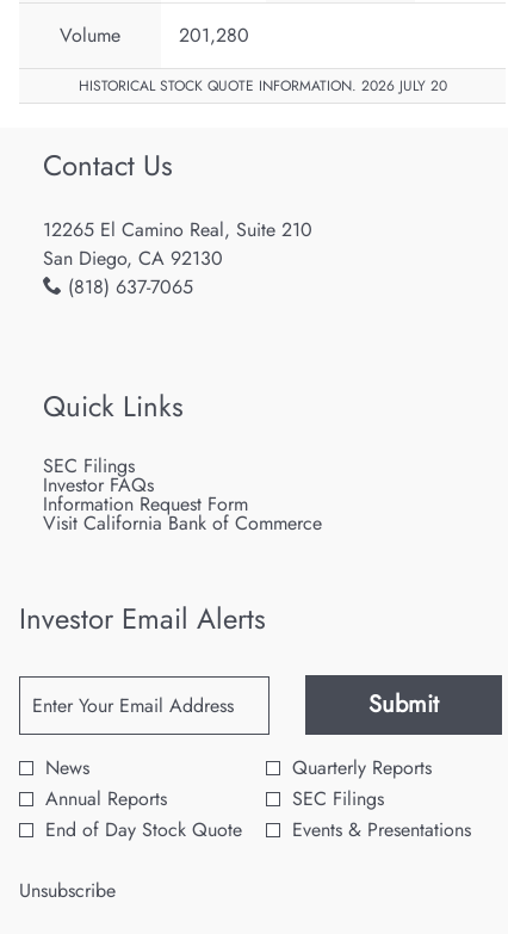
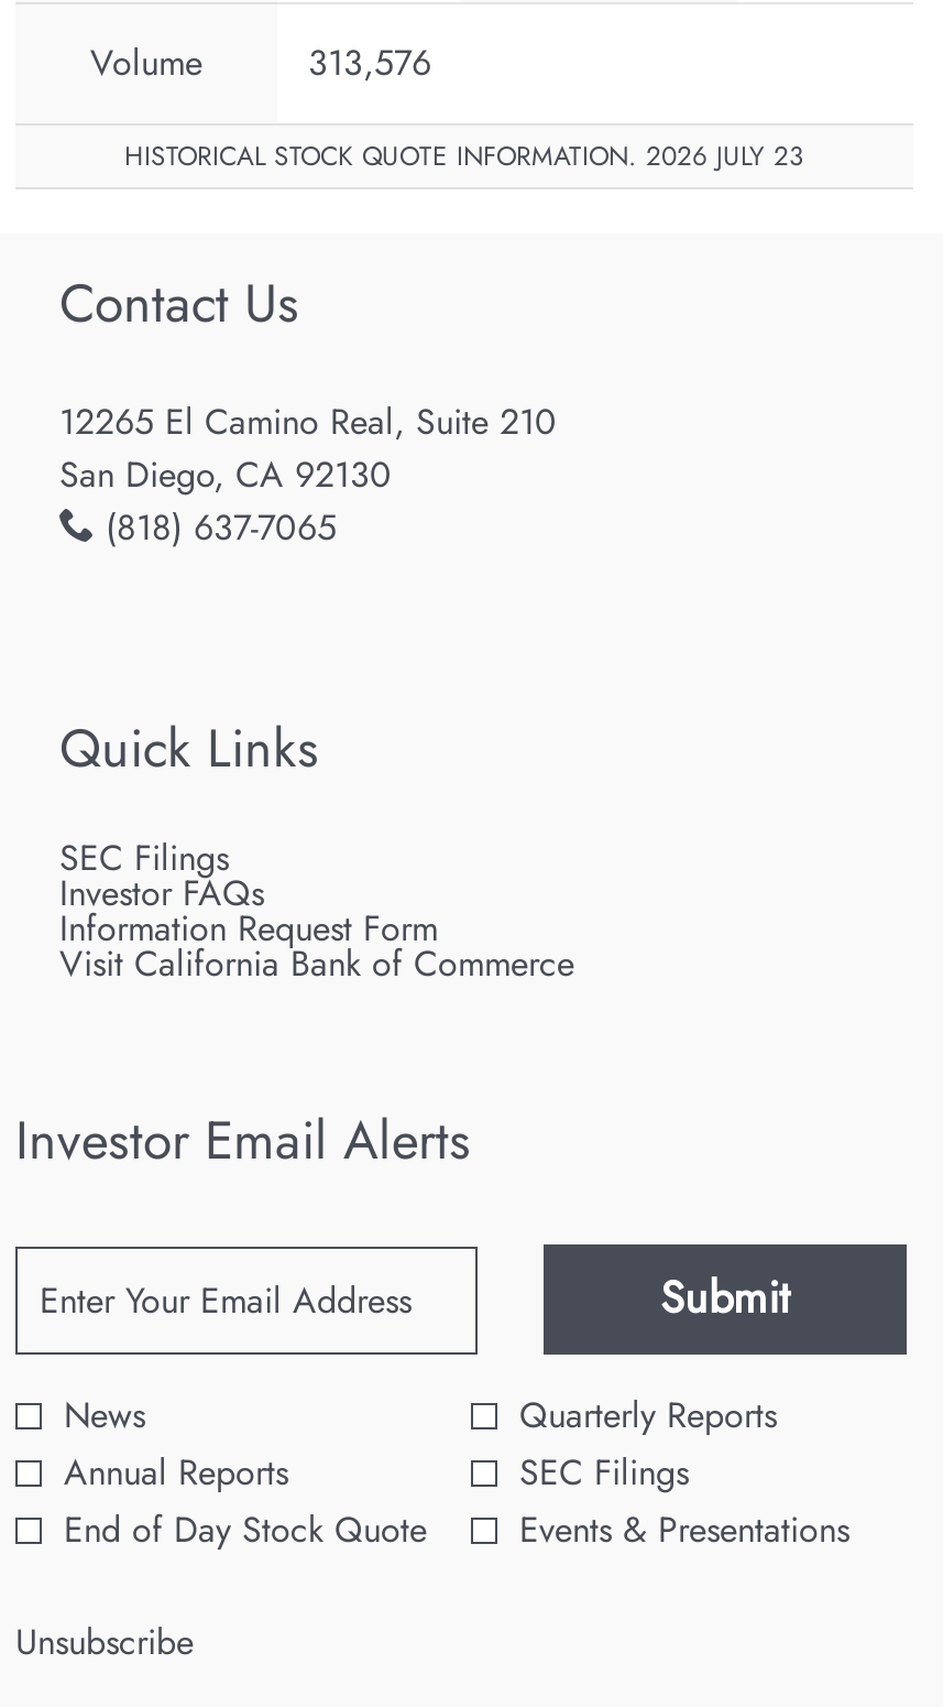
[178,22,249,49] 201,280 -> [308,37,431,88] 313,576
[78,76,447,97] HISTORICAL STOCK QUOTE INFORMATION. 2026 JULY 20 -> [124,136,804,176] HISTORICAL STOCK QUOTE INFORMATION. 2026 JULY 23

